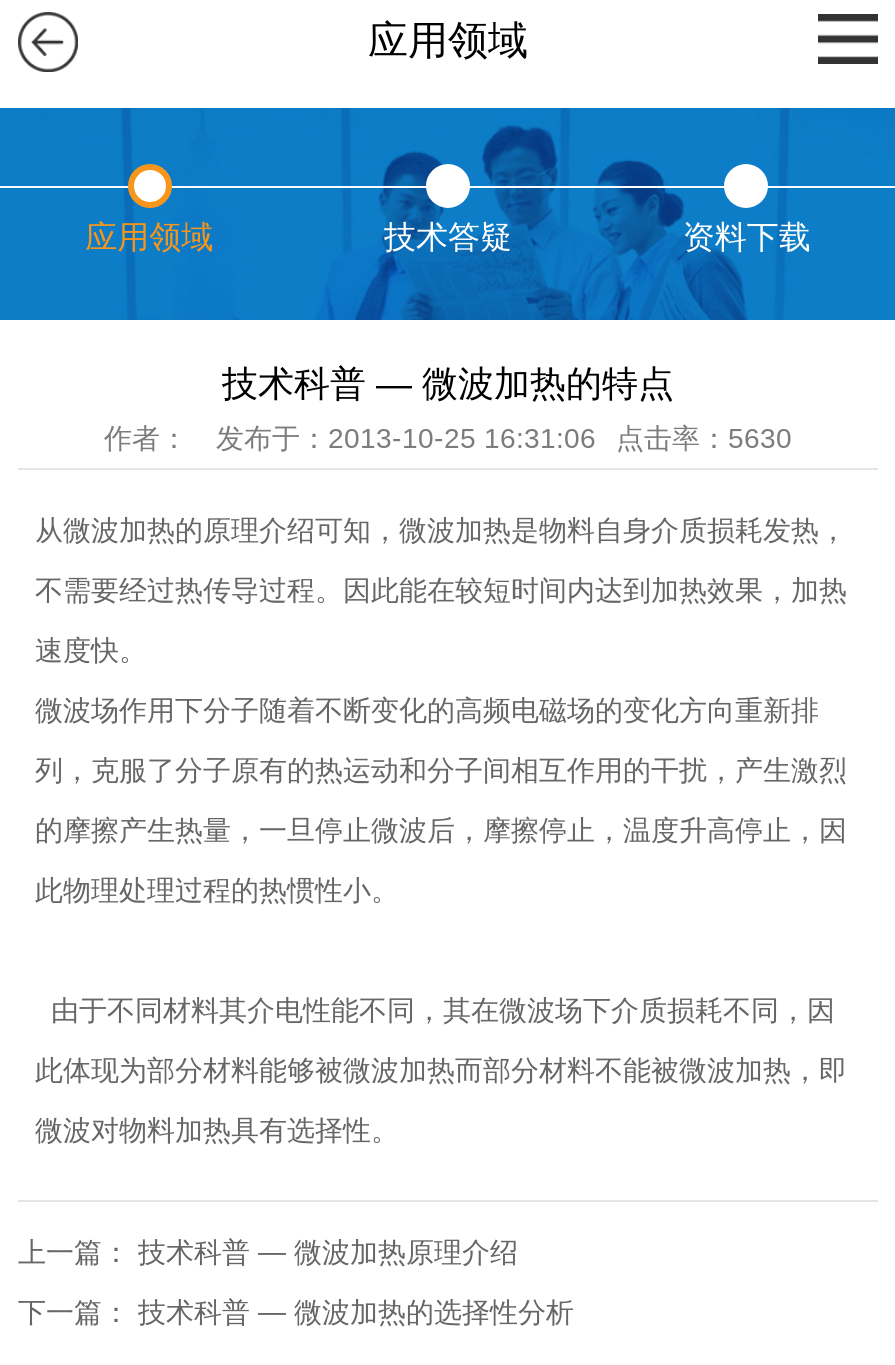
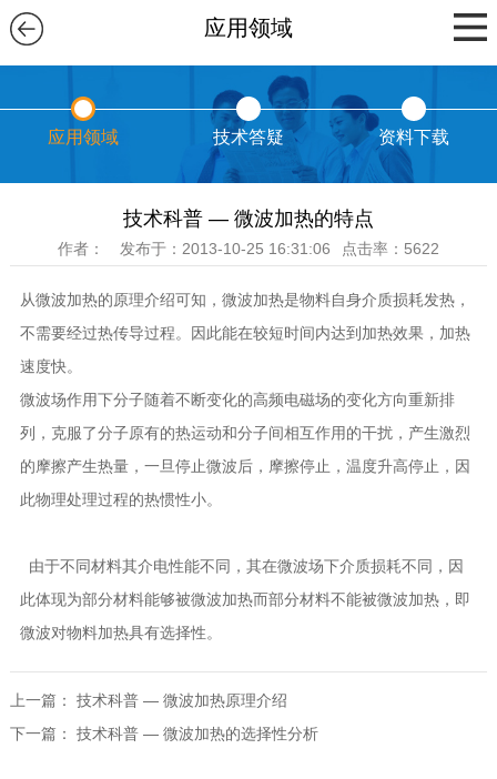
[104,422,792,454] 作者： 发布于：2013-10-25 16:31:06 点击率：5630 -> [58,240,439,257] 作者： 发布于：2013-10-25 16:31:06 点击率：5622

